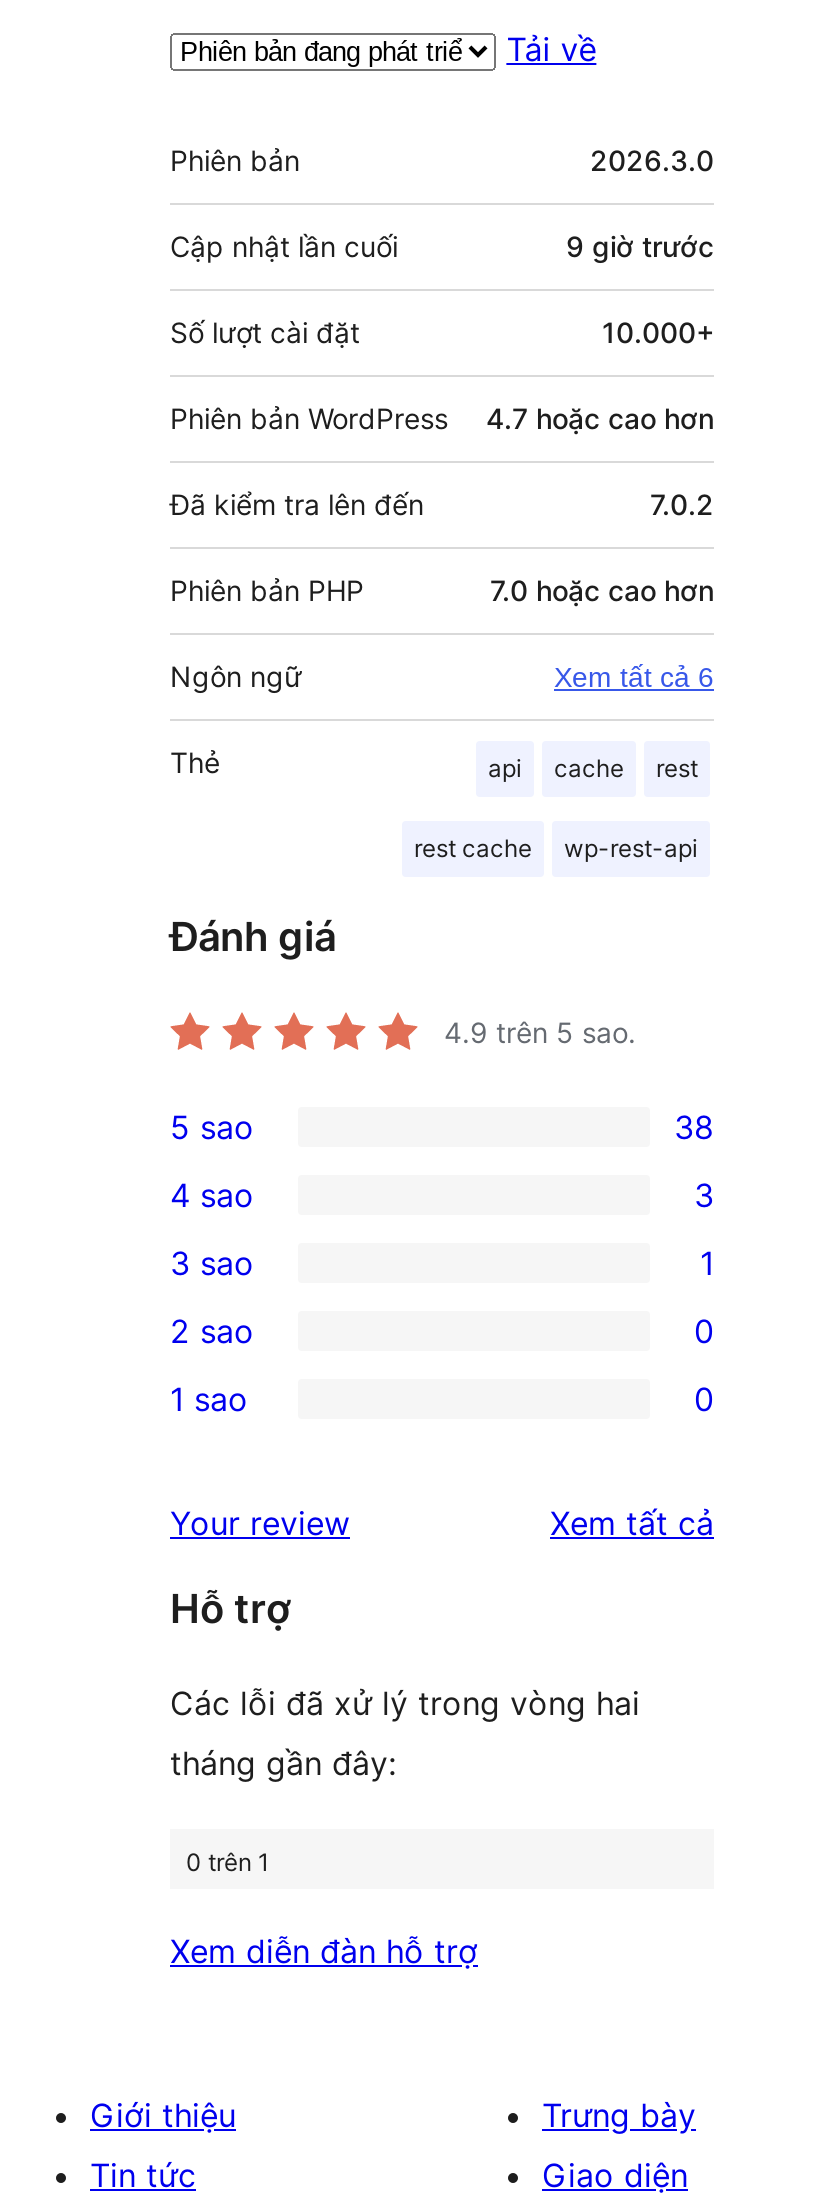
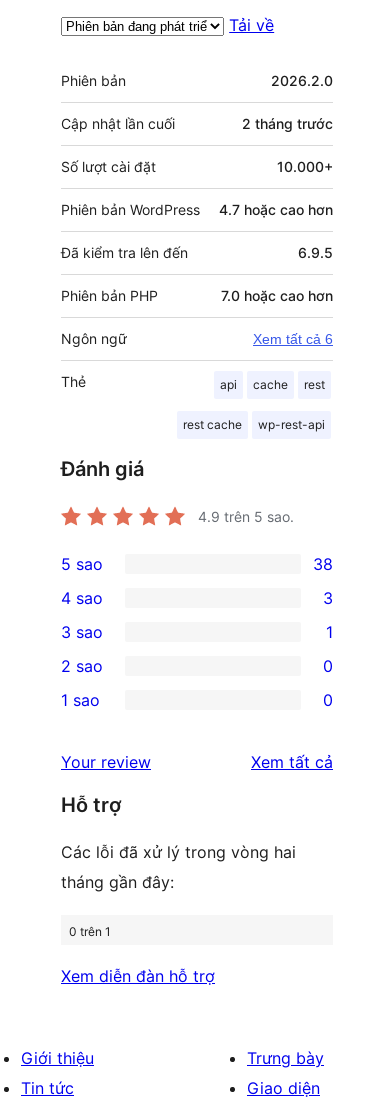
[590,143,714,177] 2026.3.0 -> [271,72,333,89] 2026.2.0
[566,229,714,263] 9 giờ trước -> [242,115,333,132] 2 tháng trước
[650,487,714,521] 7.0.2 -> [298,244,333,261] 6.9.5

